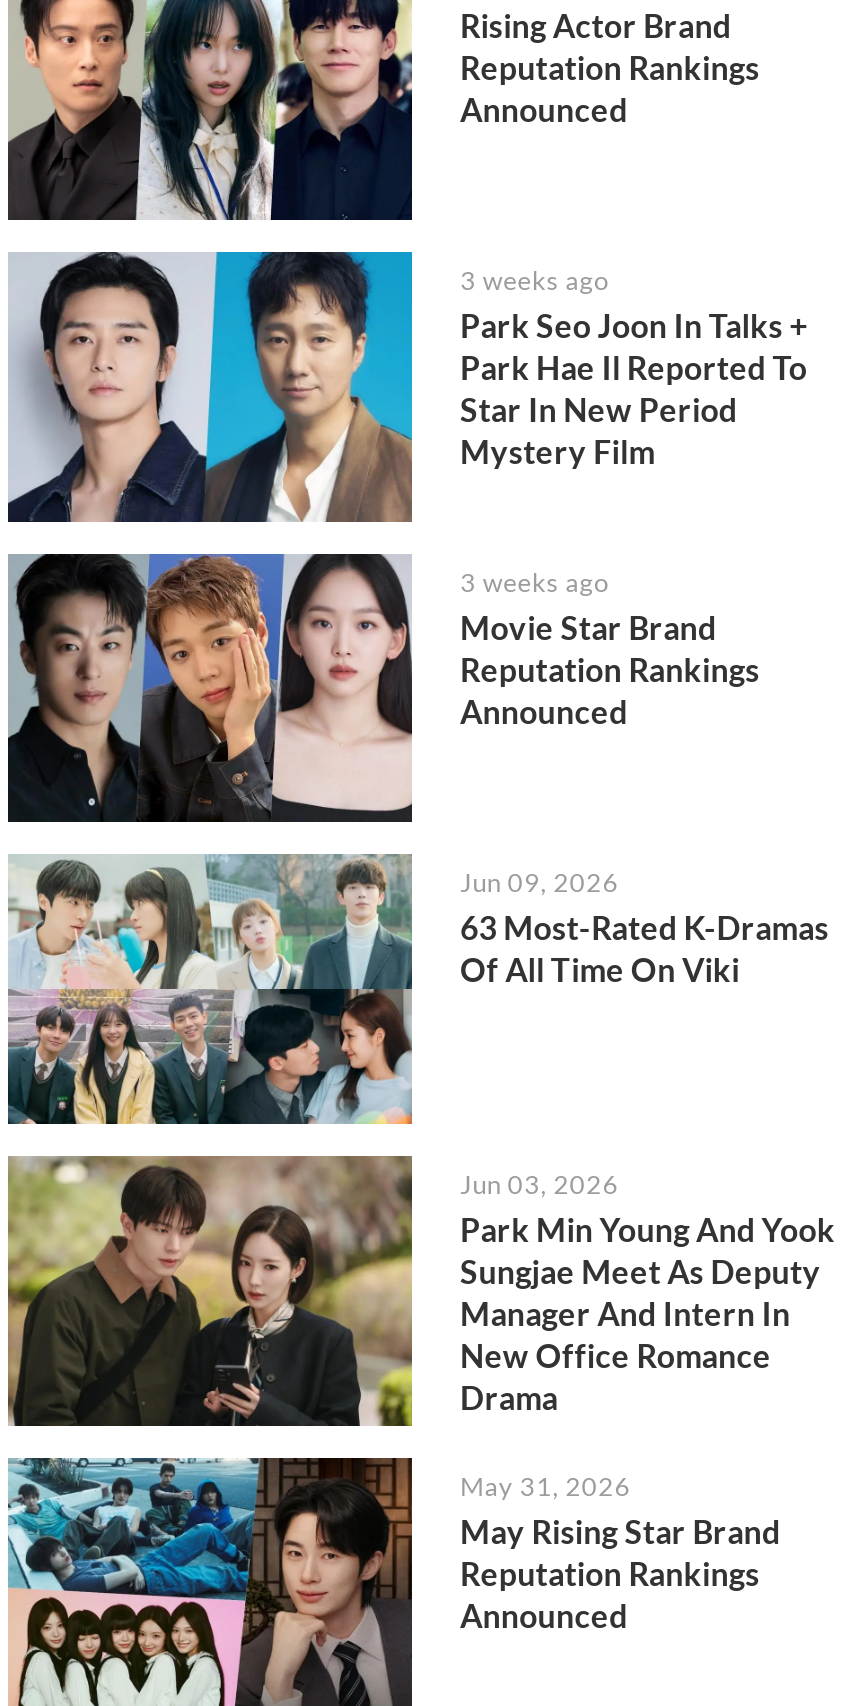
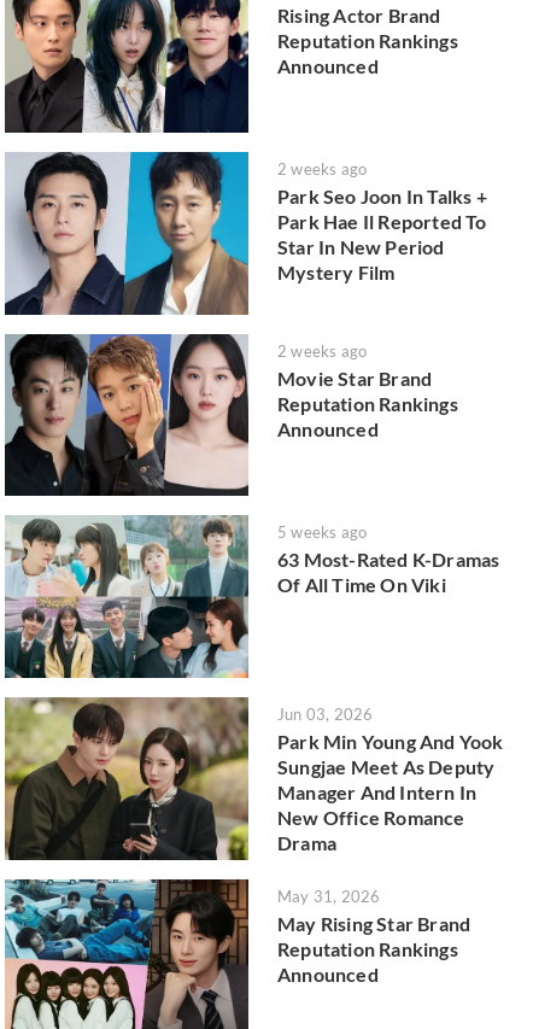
[460,265,608,297] 3 weeks ago -> [277,160,367,179] 2 weeks ago
[460,566,608,598] 3 weeks ago -> [277,341,367,361] 2 weeks ago
[460,867,619,899] Jun 09, 2026 -> [277,523,367,542] 5 weeks ago

